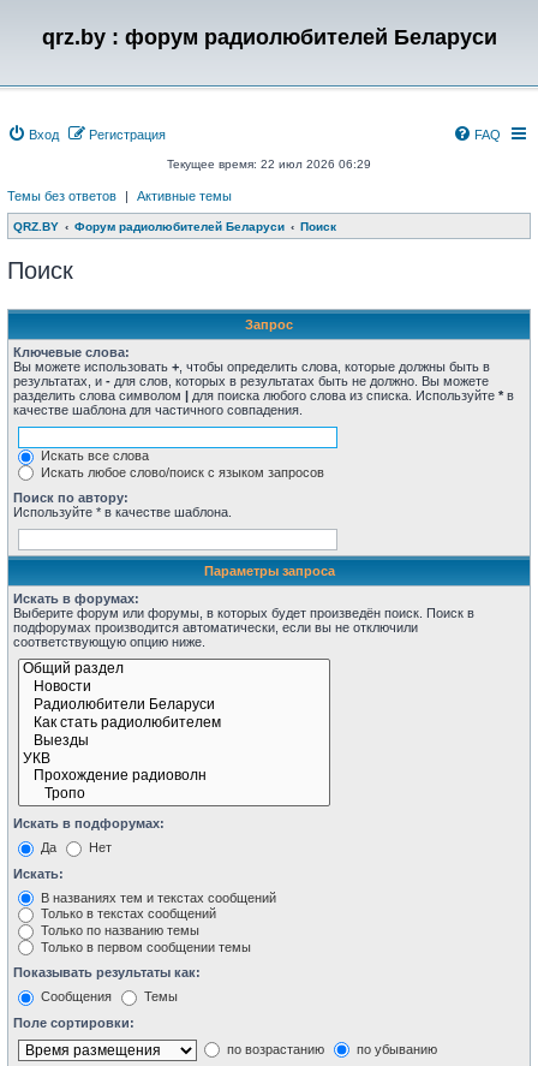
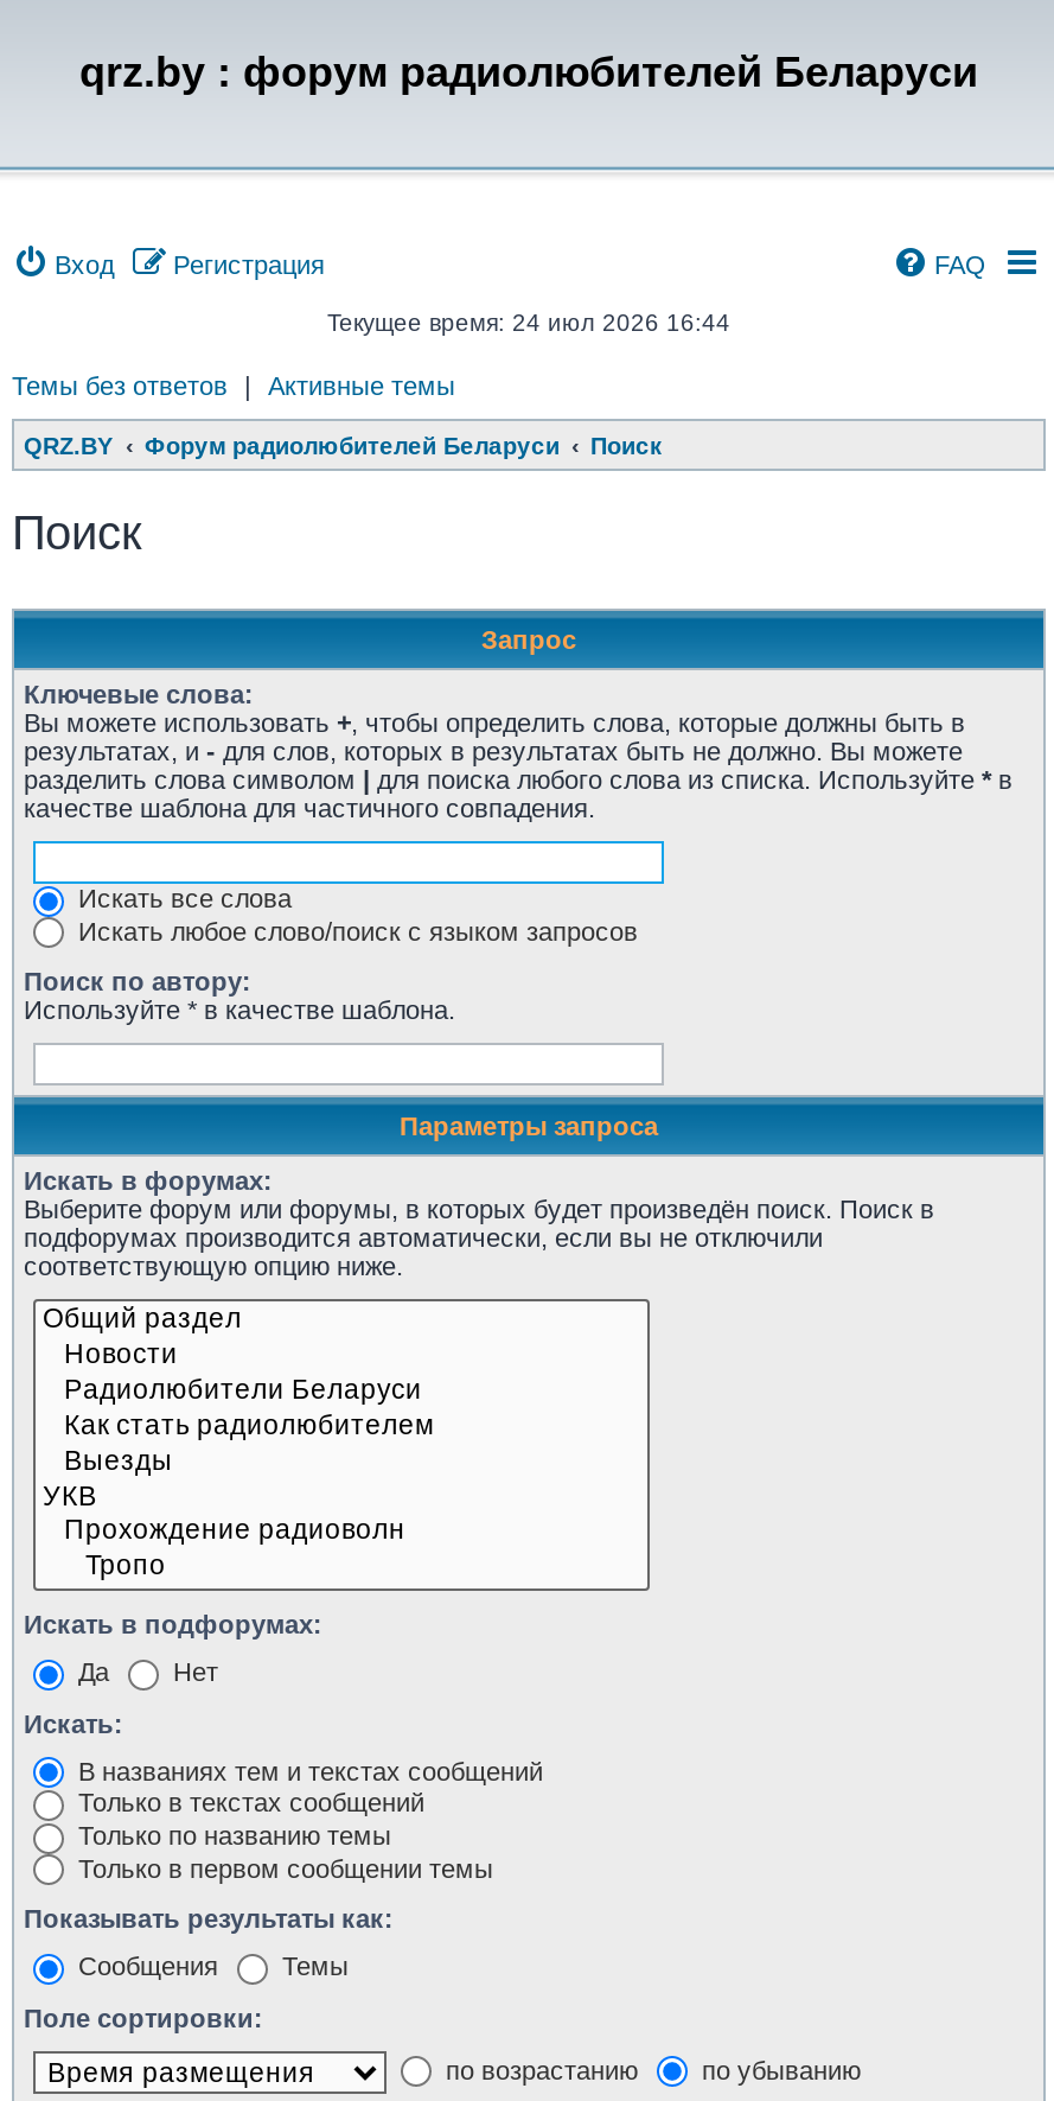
[167,157,371,171] Текущее время: 22 июл 2026 06:29 -> [327,310,730,336] Текущее время: 24 июл 2026 16:44

